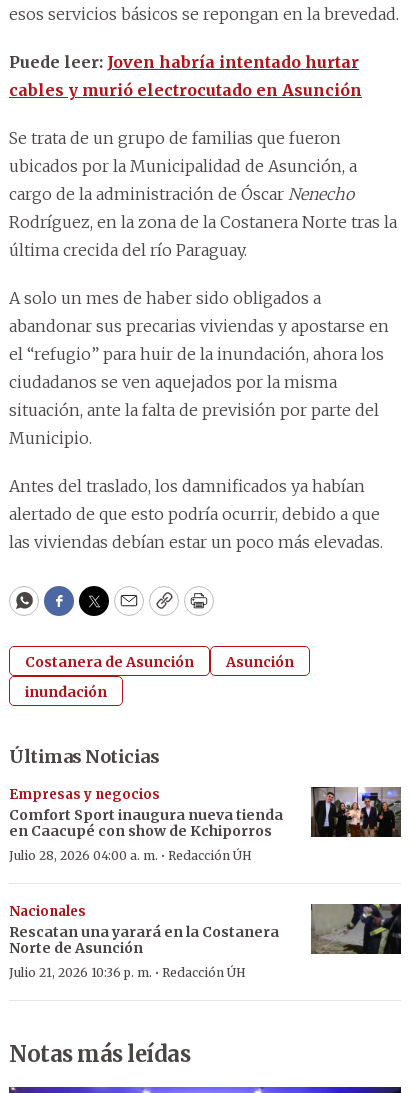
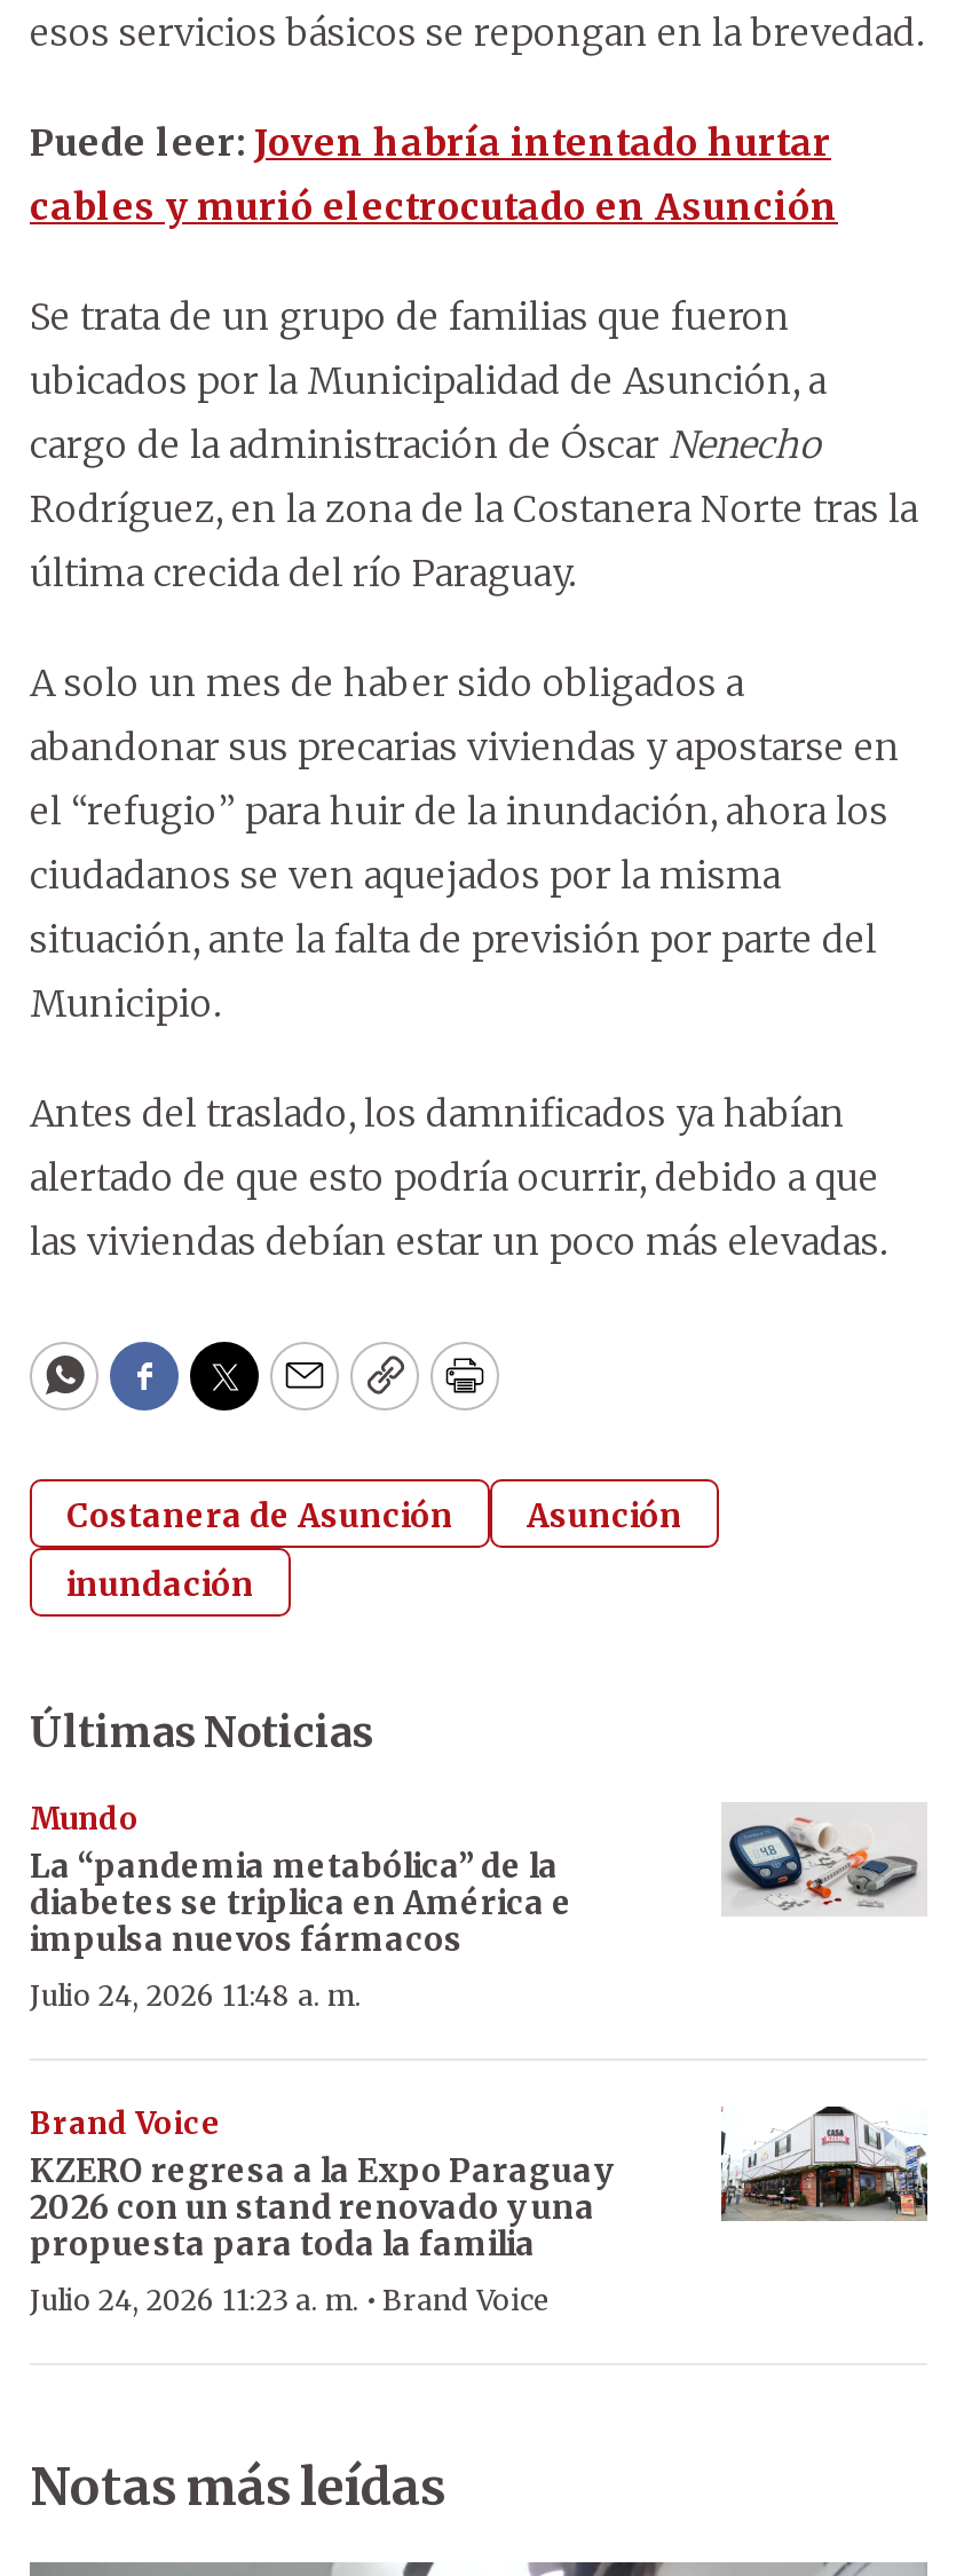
[9,786,283,868] Empresas y negocios | Comfort Sport inaugura nueva tienda | en Caacupé con show de Kchiporros | Julio 28, 2026 04:00 a. m. · Redacción ÚH -> [30,1799,572,2012] Mundo | La “pandemia metabólica” de la | diabetes se triplica en América e | impulsa nuevos fármacos | Julio 24, 2026 11:48 a. m.
[310,786,402,838] [image] -> [721,1802,927,1917] [image]
[9,903,279,985] Nacionales | Rescatan una yarará en la Costanera | Norte de Asunción | Julio 21, 2026 10:36 p. m. · Redacción ÚH -> [30,2104,611,2328] Brand Voice | KZERO regresa a la Expo Paraguay | 2026 con un stand renovado y una | propuesta para toda la familia | Julio 24, 2026 11:23 a. m. · Brand Voice
[310,903,402,955] [image] -> [721,2104,930,2223] [image]

